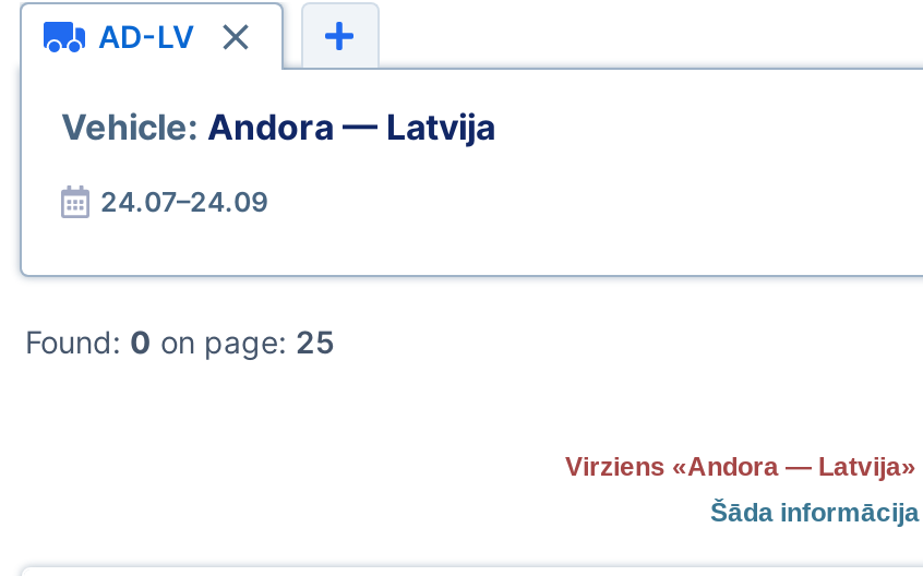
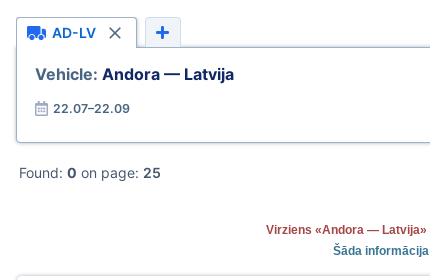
[100,185,268,218] 24.07–24.09 -> [53,101,130,116] 22.07–22.09

